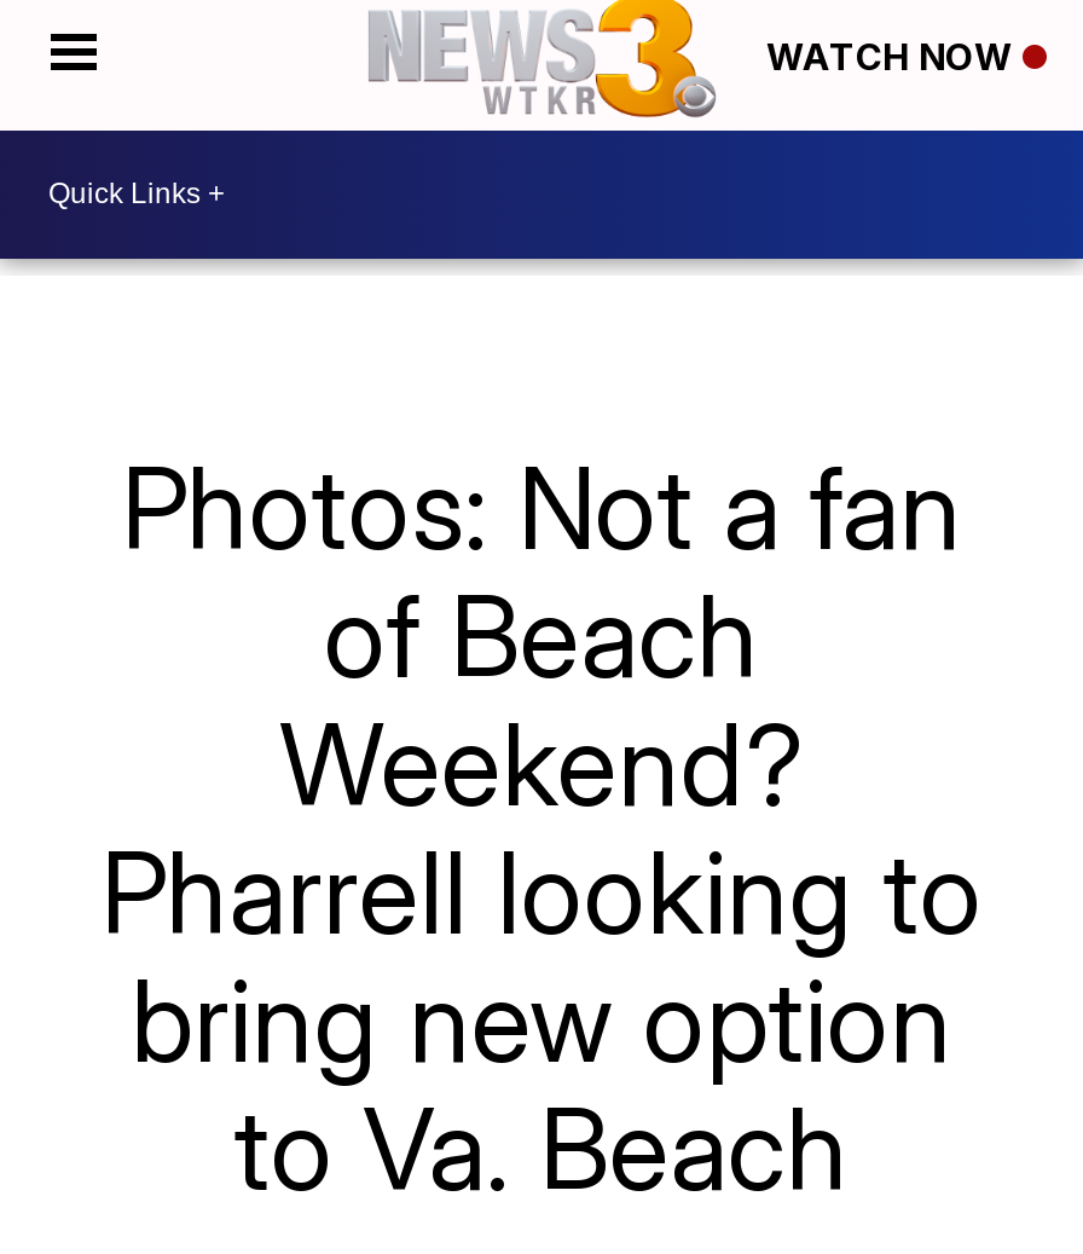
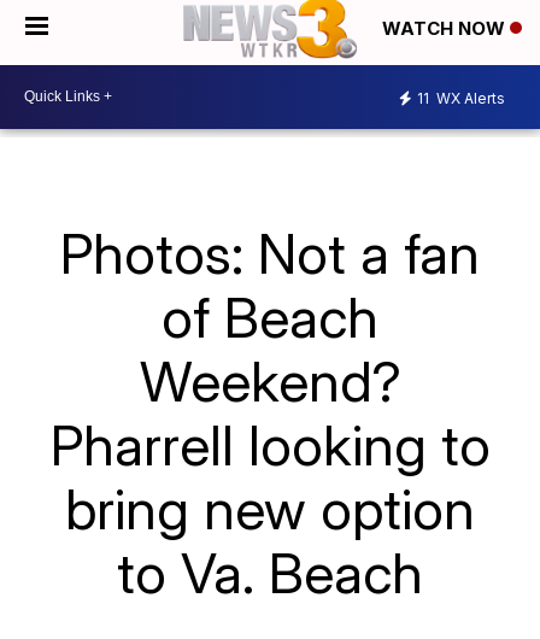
none -> [417,89,505,108] 11 WX Alerts

